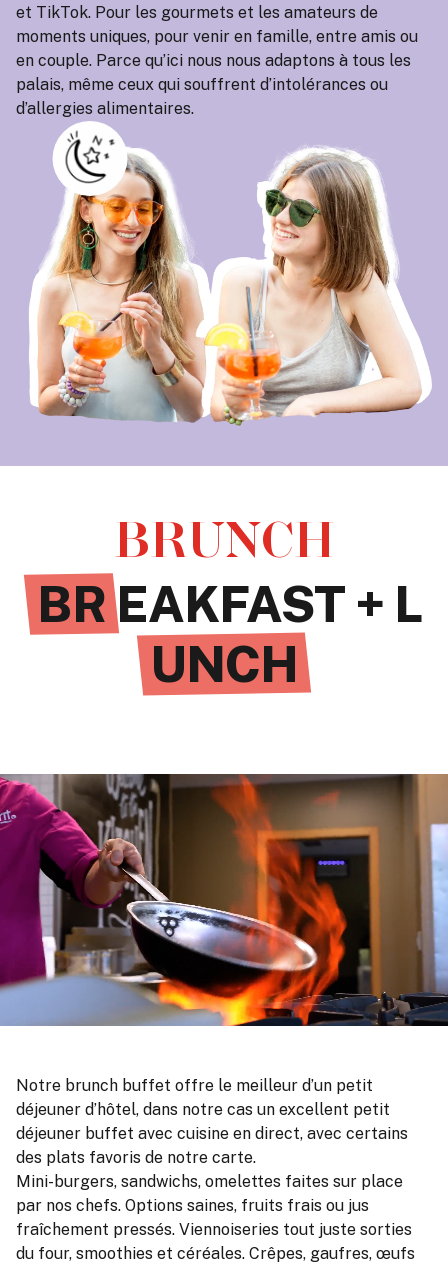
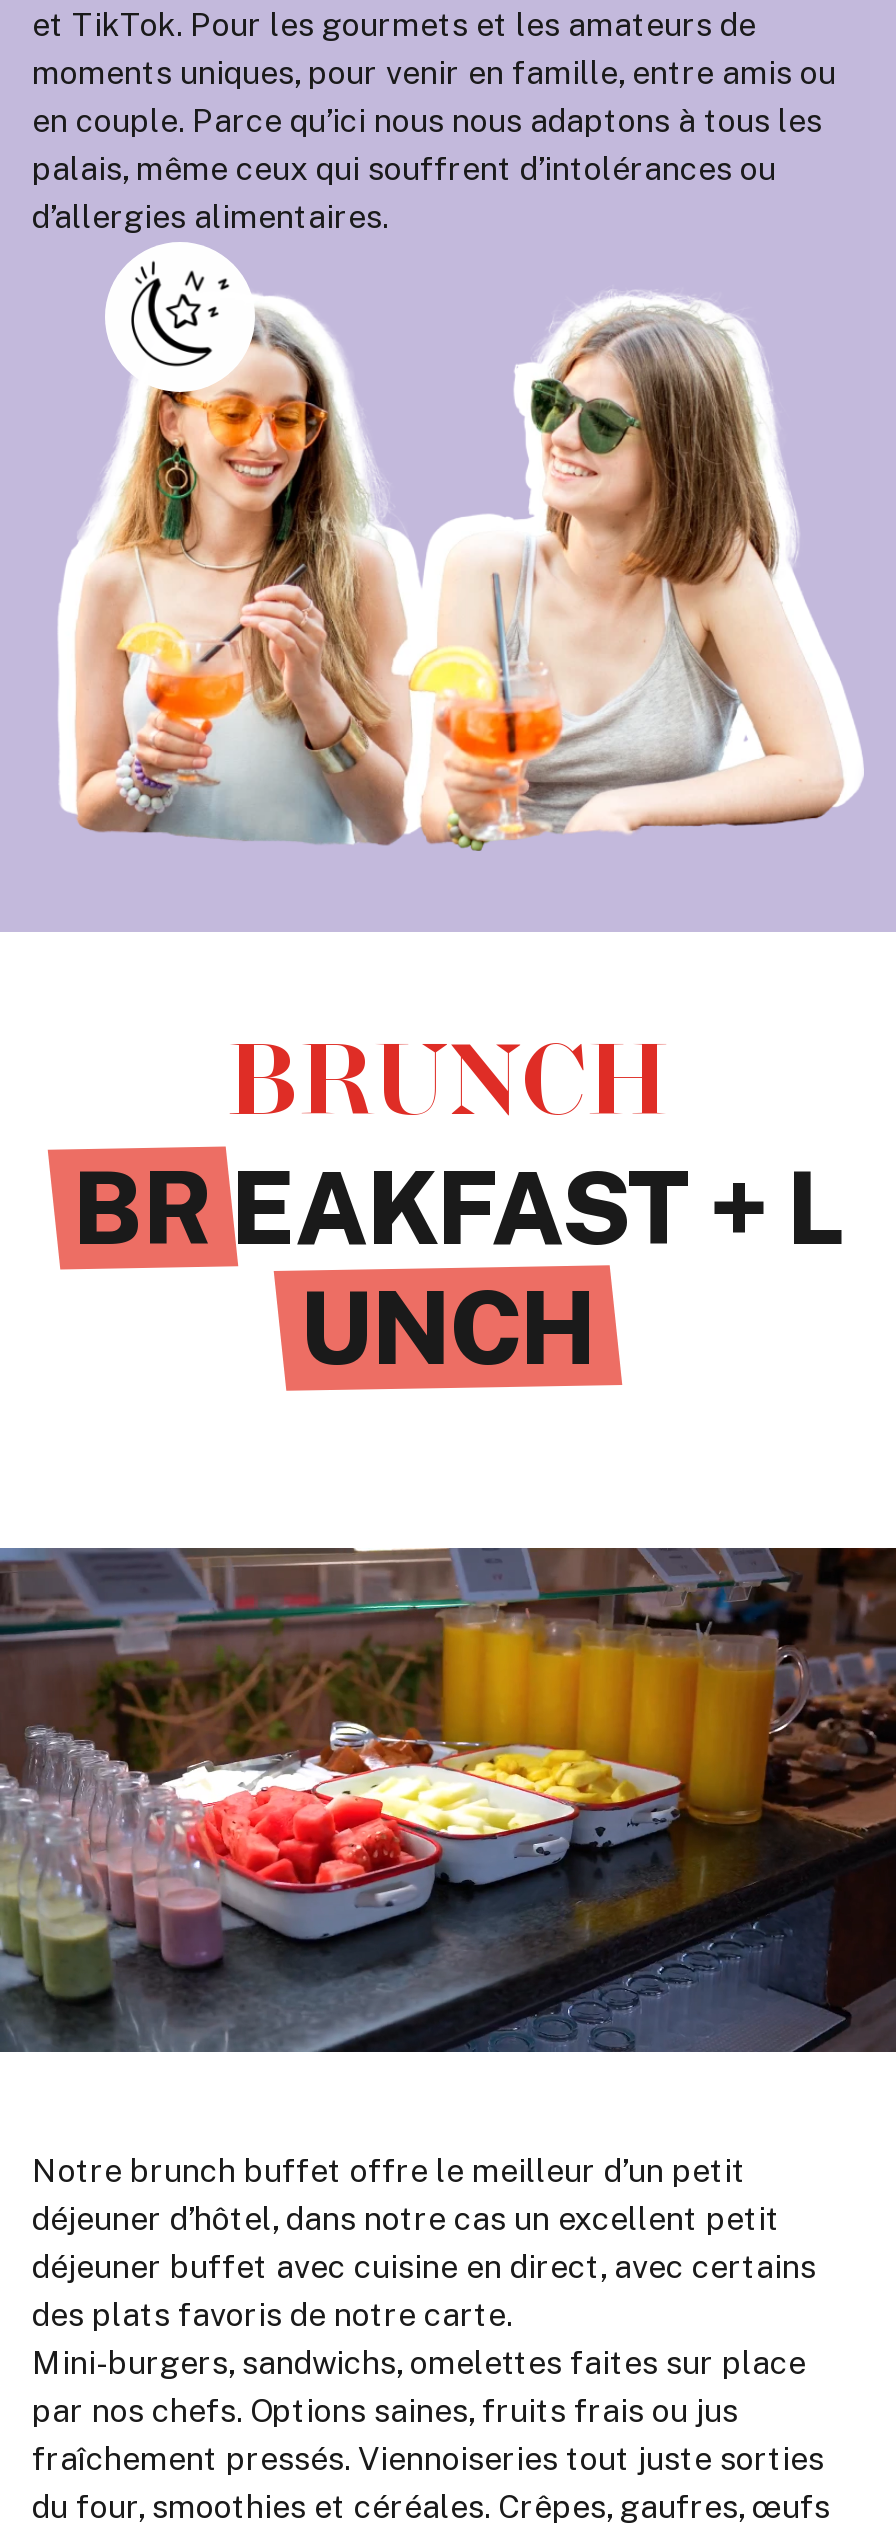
[3,773,445,1027] [image] -> [6,1546,890,2054] [image]

